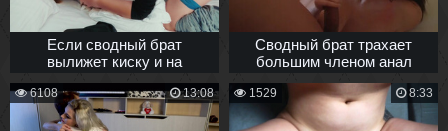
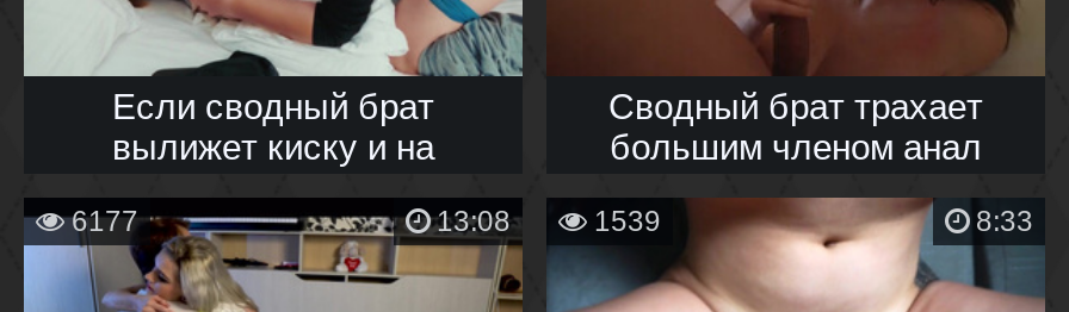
[27,86,58,100] 6108 -> [64,204,138,237] 6177
[246,86,277,100] 1529 -> [587,204,661,237] 1539

